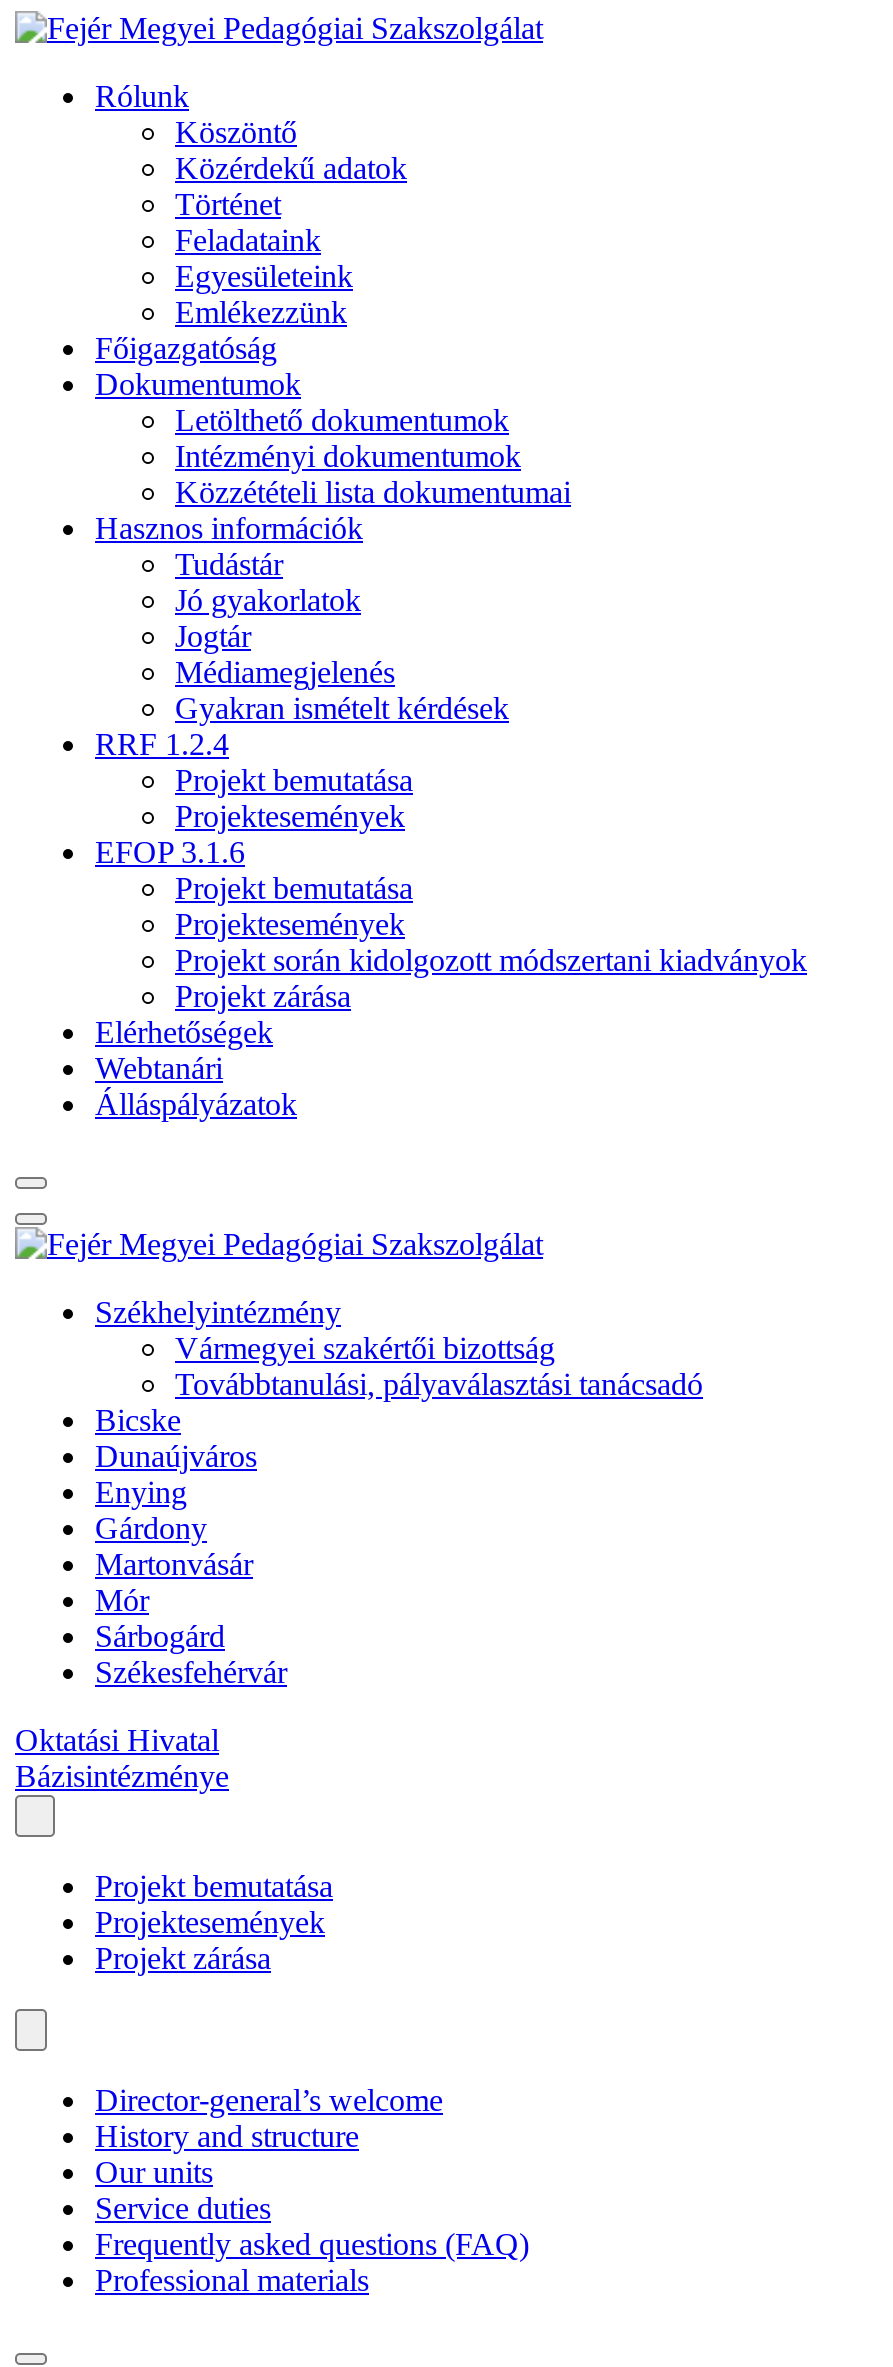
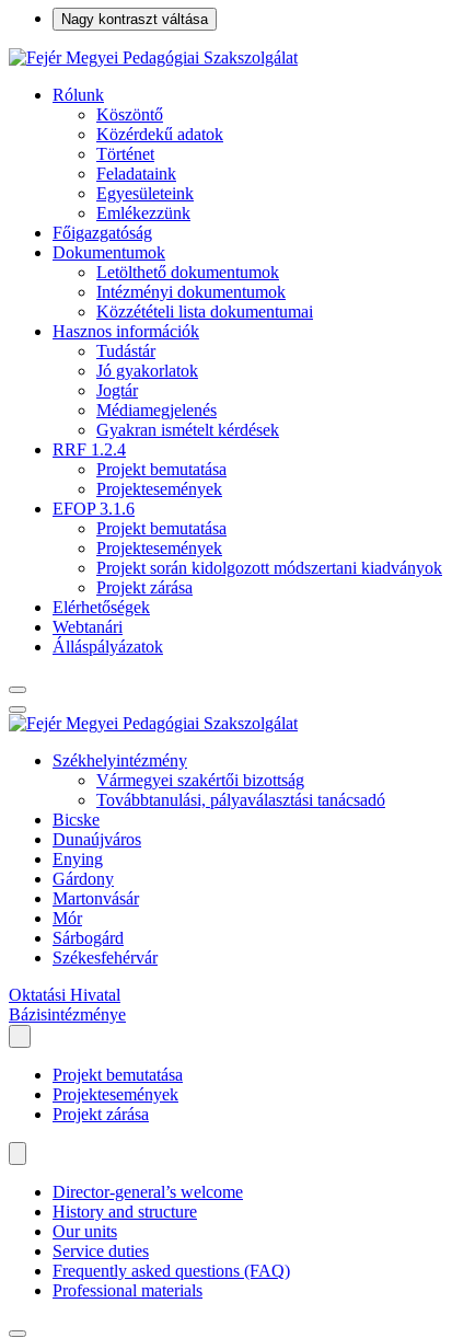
none -> [61,11,208,27] Nagy kontraszt váltása

